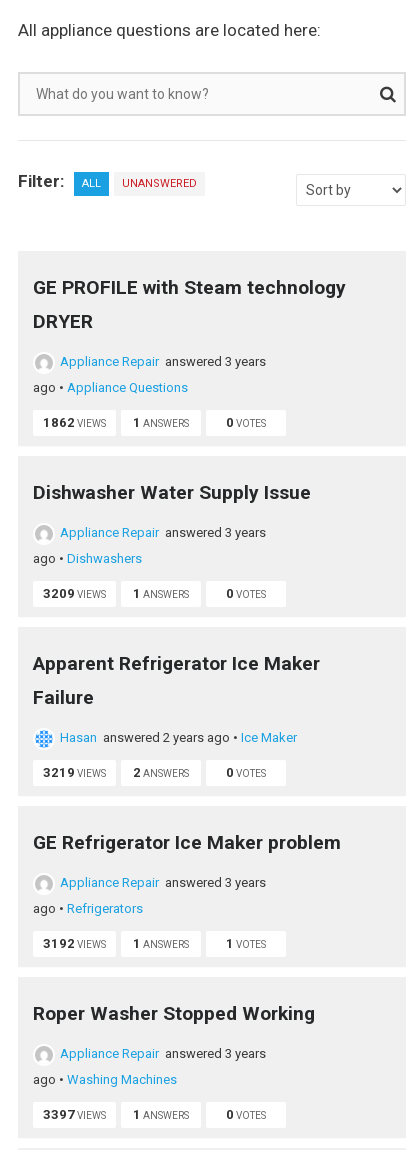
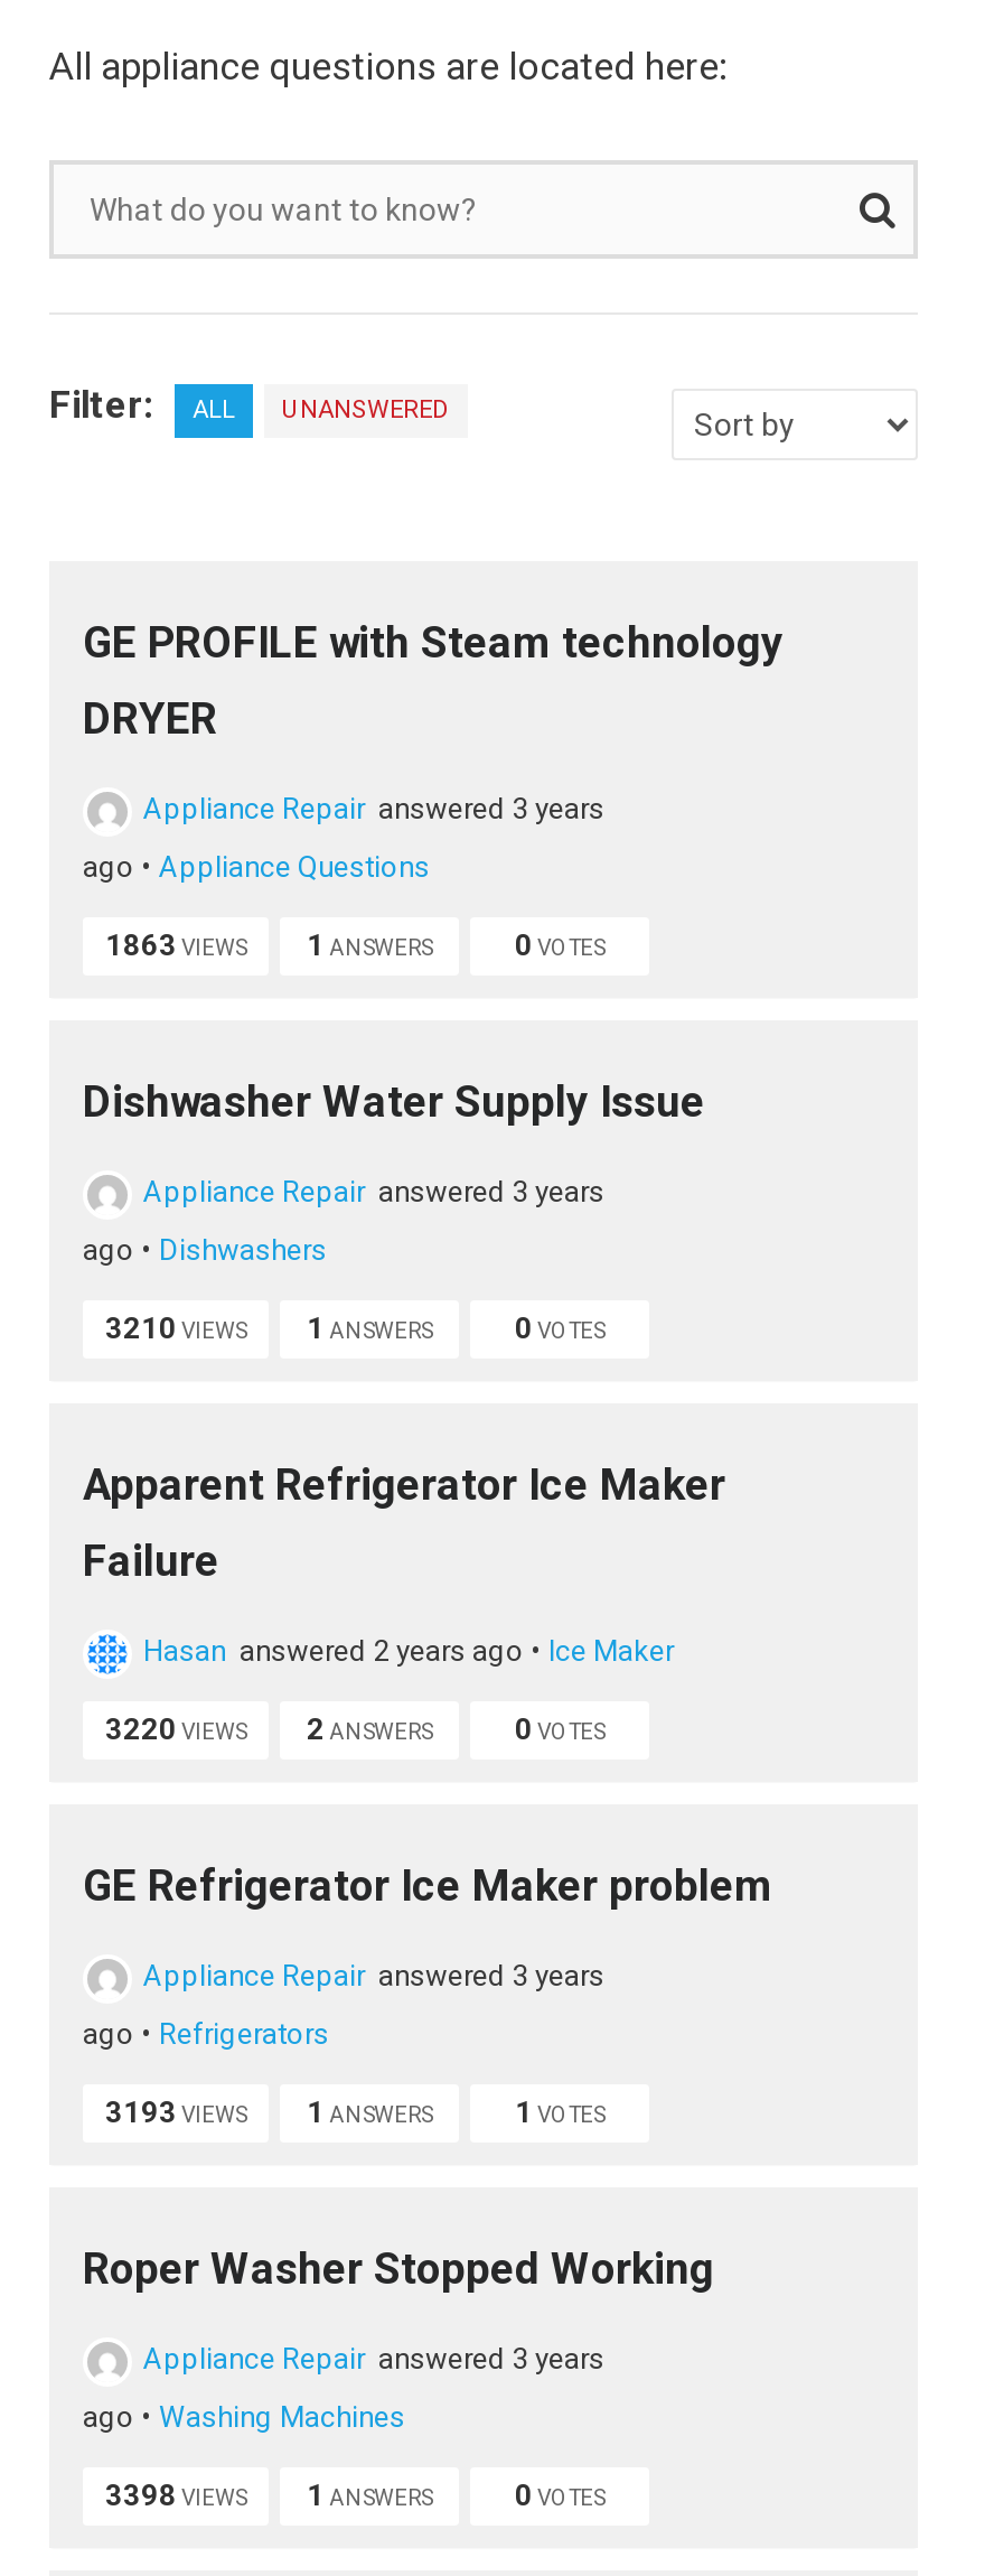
[43,415,189,430] 1862 VIEWS 1 ANSWERS -> [105,930,432,963] 1863 VIEWS 1 ANSWERS
[43,586,189,601] 3209 VIEWS 1 ANSWERS -> [105,1313,432,1346] 3210 VIEWS 1 ANSWERS
[43,765,189,780] 3219 VIEWS 2 ANSWERS -> [105,1714,432,1747] 3220 VIEWS 2 ANSWERS
[43,936,189,951] 3192 VIEWS 1 ANSWERS -> [105,2097,432,2130] 3193 VIEWS 1 ANSWERS
[43,1107,189,1122] 3397 VIEWS 1 ANSWERS -> [105,2480,432,2514] 3398 VIEWS 1 ANSWERS

